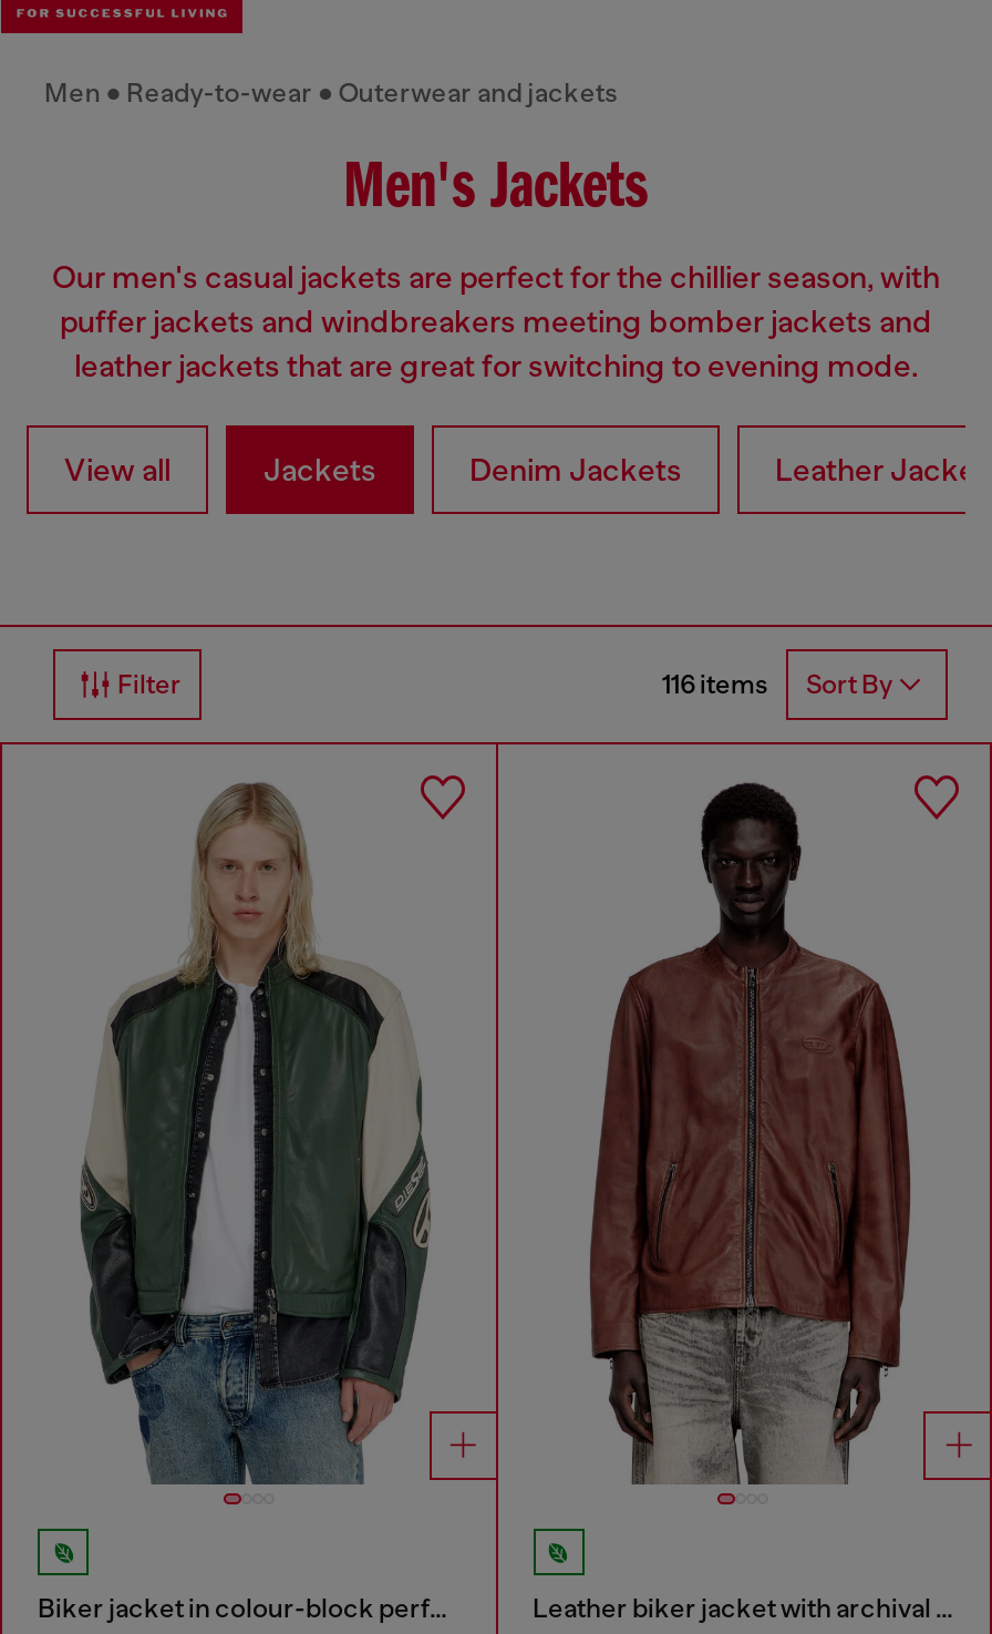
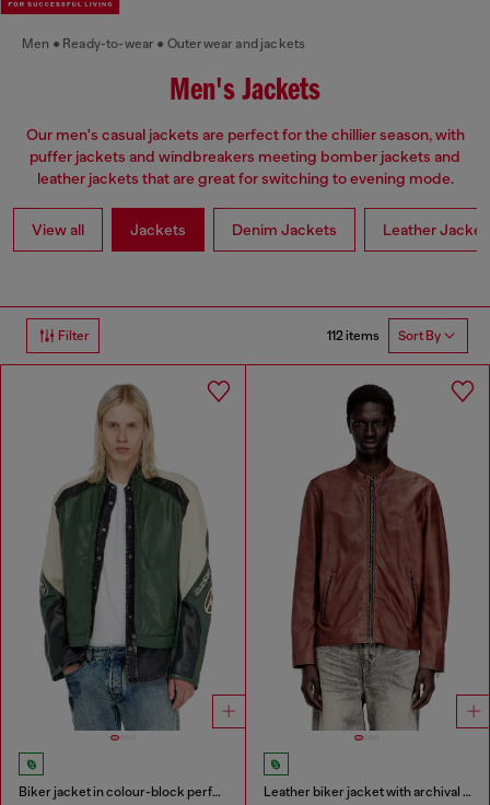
[662,669,892,701] 116 items Sort By -> [327,328,441,344] 112 items Sort By

